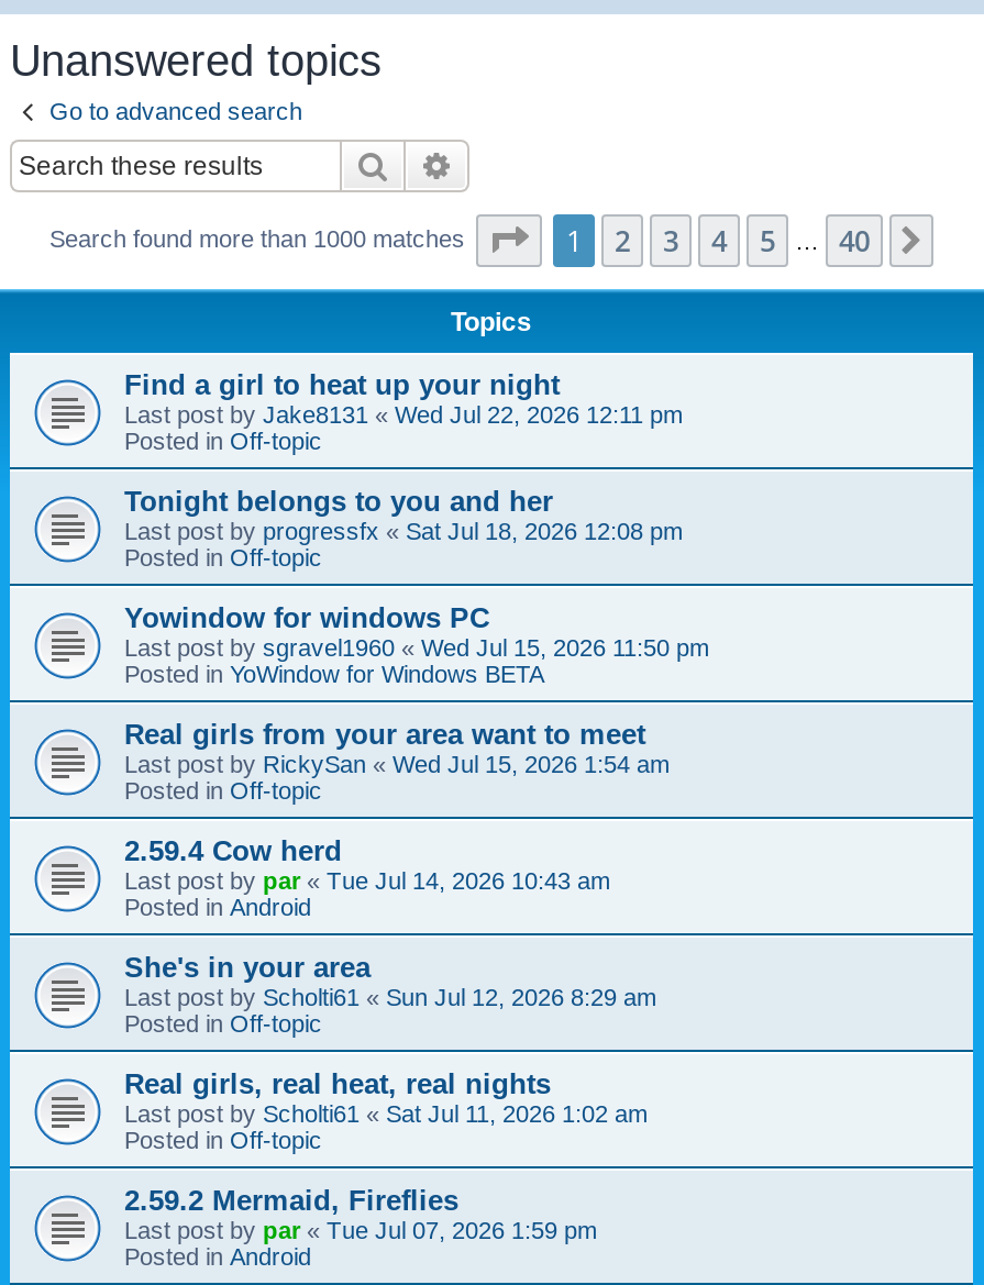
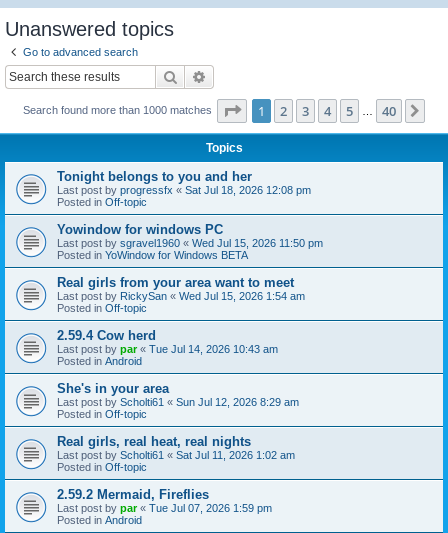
[124,367,683,453] Find a girl to heat up your night | Last post by Jake8131 «Wed Jul 22, 2026 12:11 pm | Posted in Off-topic -> none

